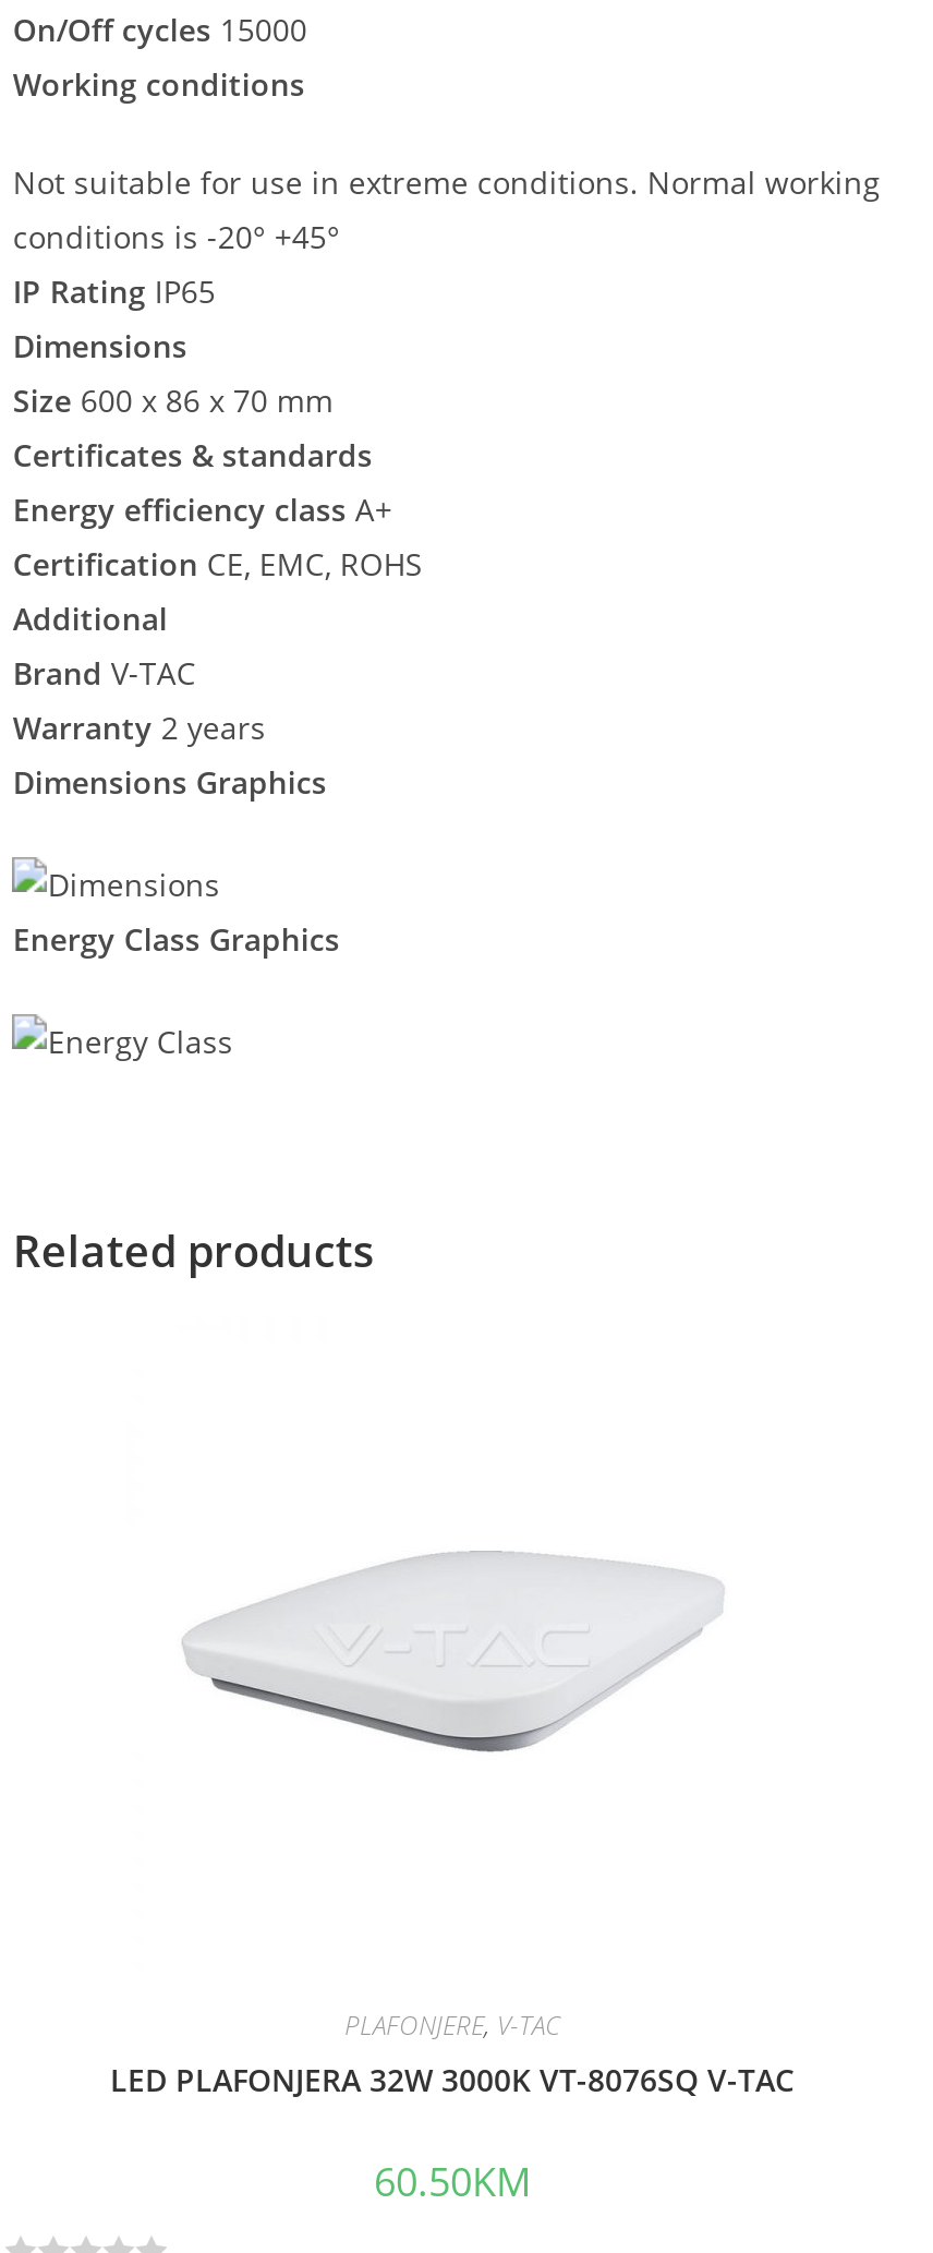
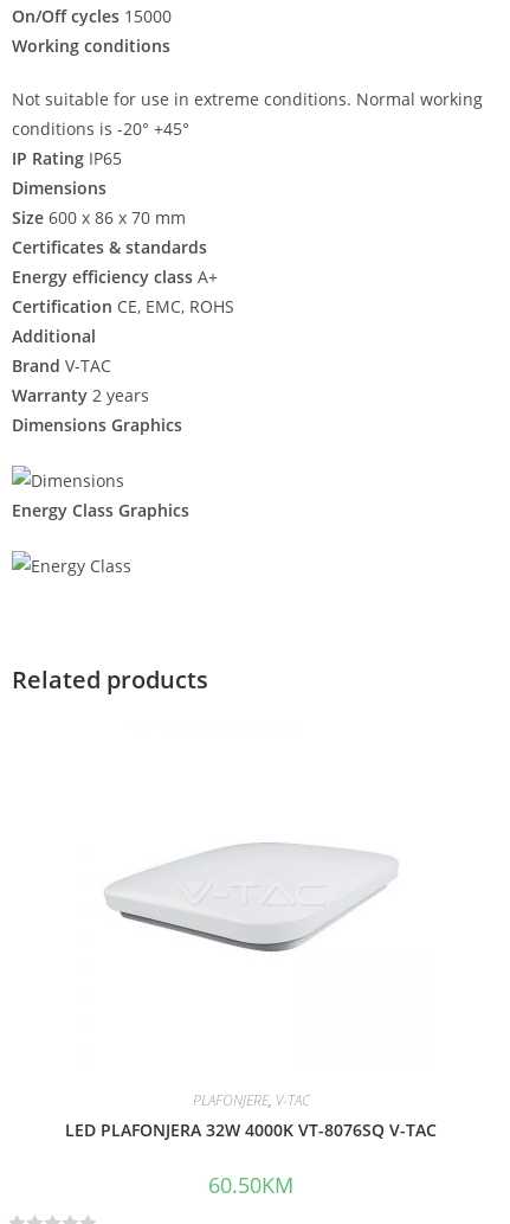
[110,2058,795,2100] LED PLAFONJERA 32W 3000K VT-8076SQ V-TAC -> [65,1118,437,1141] LED PLAFONJERA 32W 4000K VT-8076SQ V-TAC

